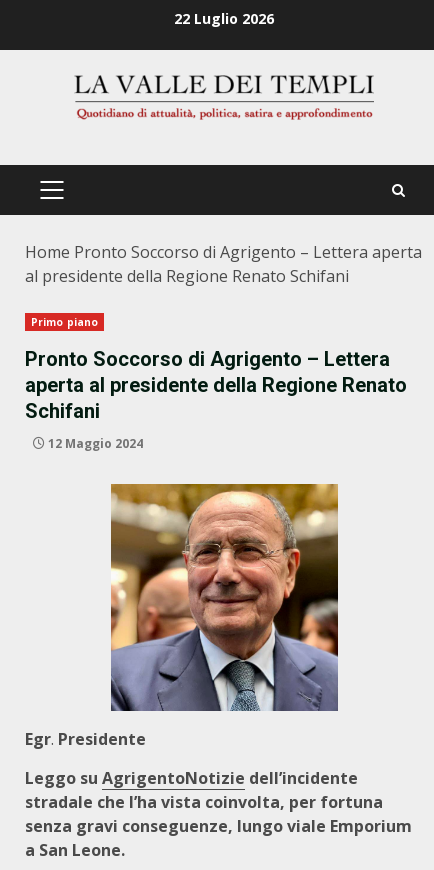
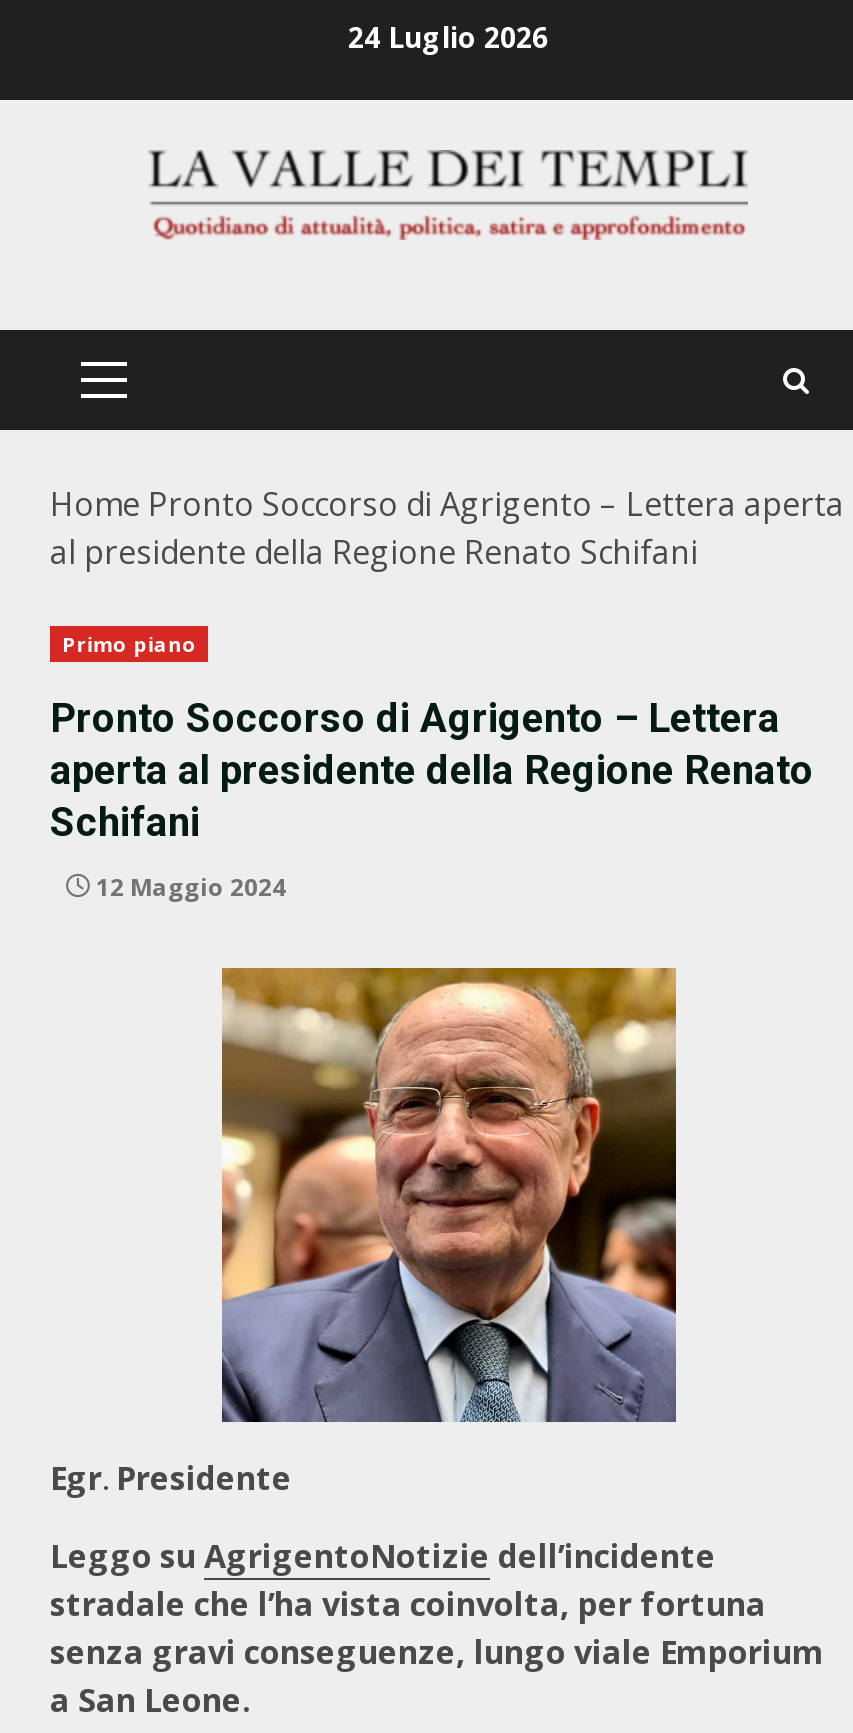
[174,8,274,27] 22 Luglio 2026 -> [348,17,548,55] 24 Luglio 2026

